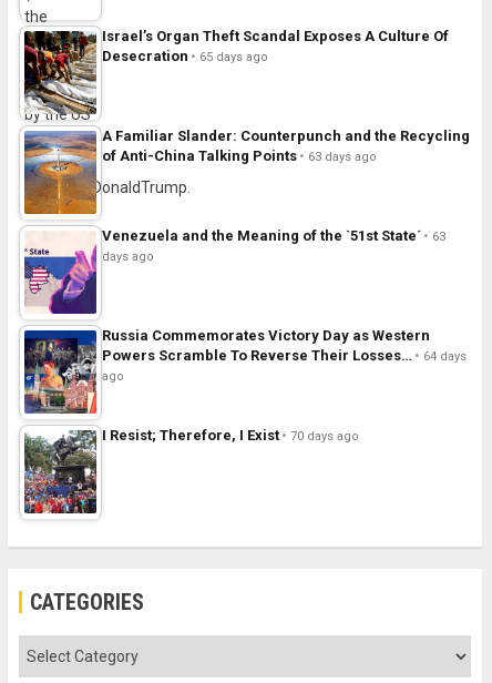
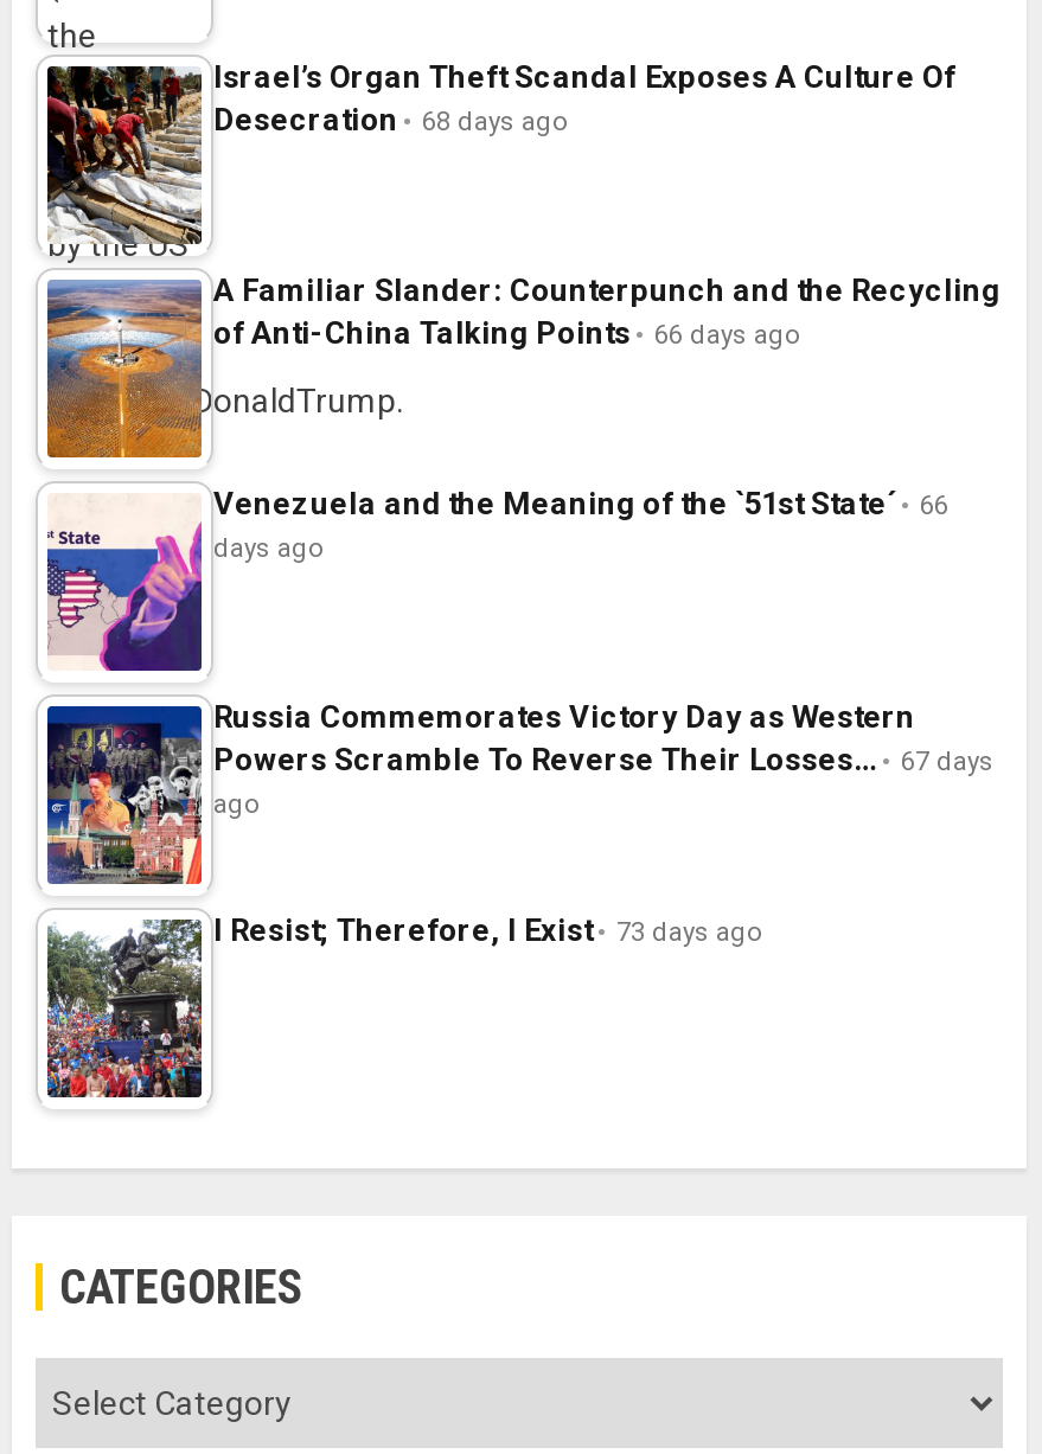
[102,48,268,65] Desecration 65 days ago -> [213,103,569,138] Desecration 68 days ago
[102,148,377,164] of Anti-China Talking Points 63 days ago -> [213,316,801,351] of Anti-China Talking Points 66 days ago
[102,228,445,244] Venezuela and the Meaning of the `51st State´ 63 -> [213,487,948,522] Venezuela and the Meaning of the `51st State´ 66
[102,347,467,364] Powers Scramble To Reverse Their Losses… 64 days -> [213,743,993,778] Powers Scramble To Reverse Their Losses… 67 days
[102,427,359,444] I Resist; Therefore, I Exist 70 days ago -> [213,913,763,949] I Resist; Therefore, I Exist 73 days ago

